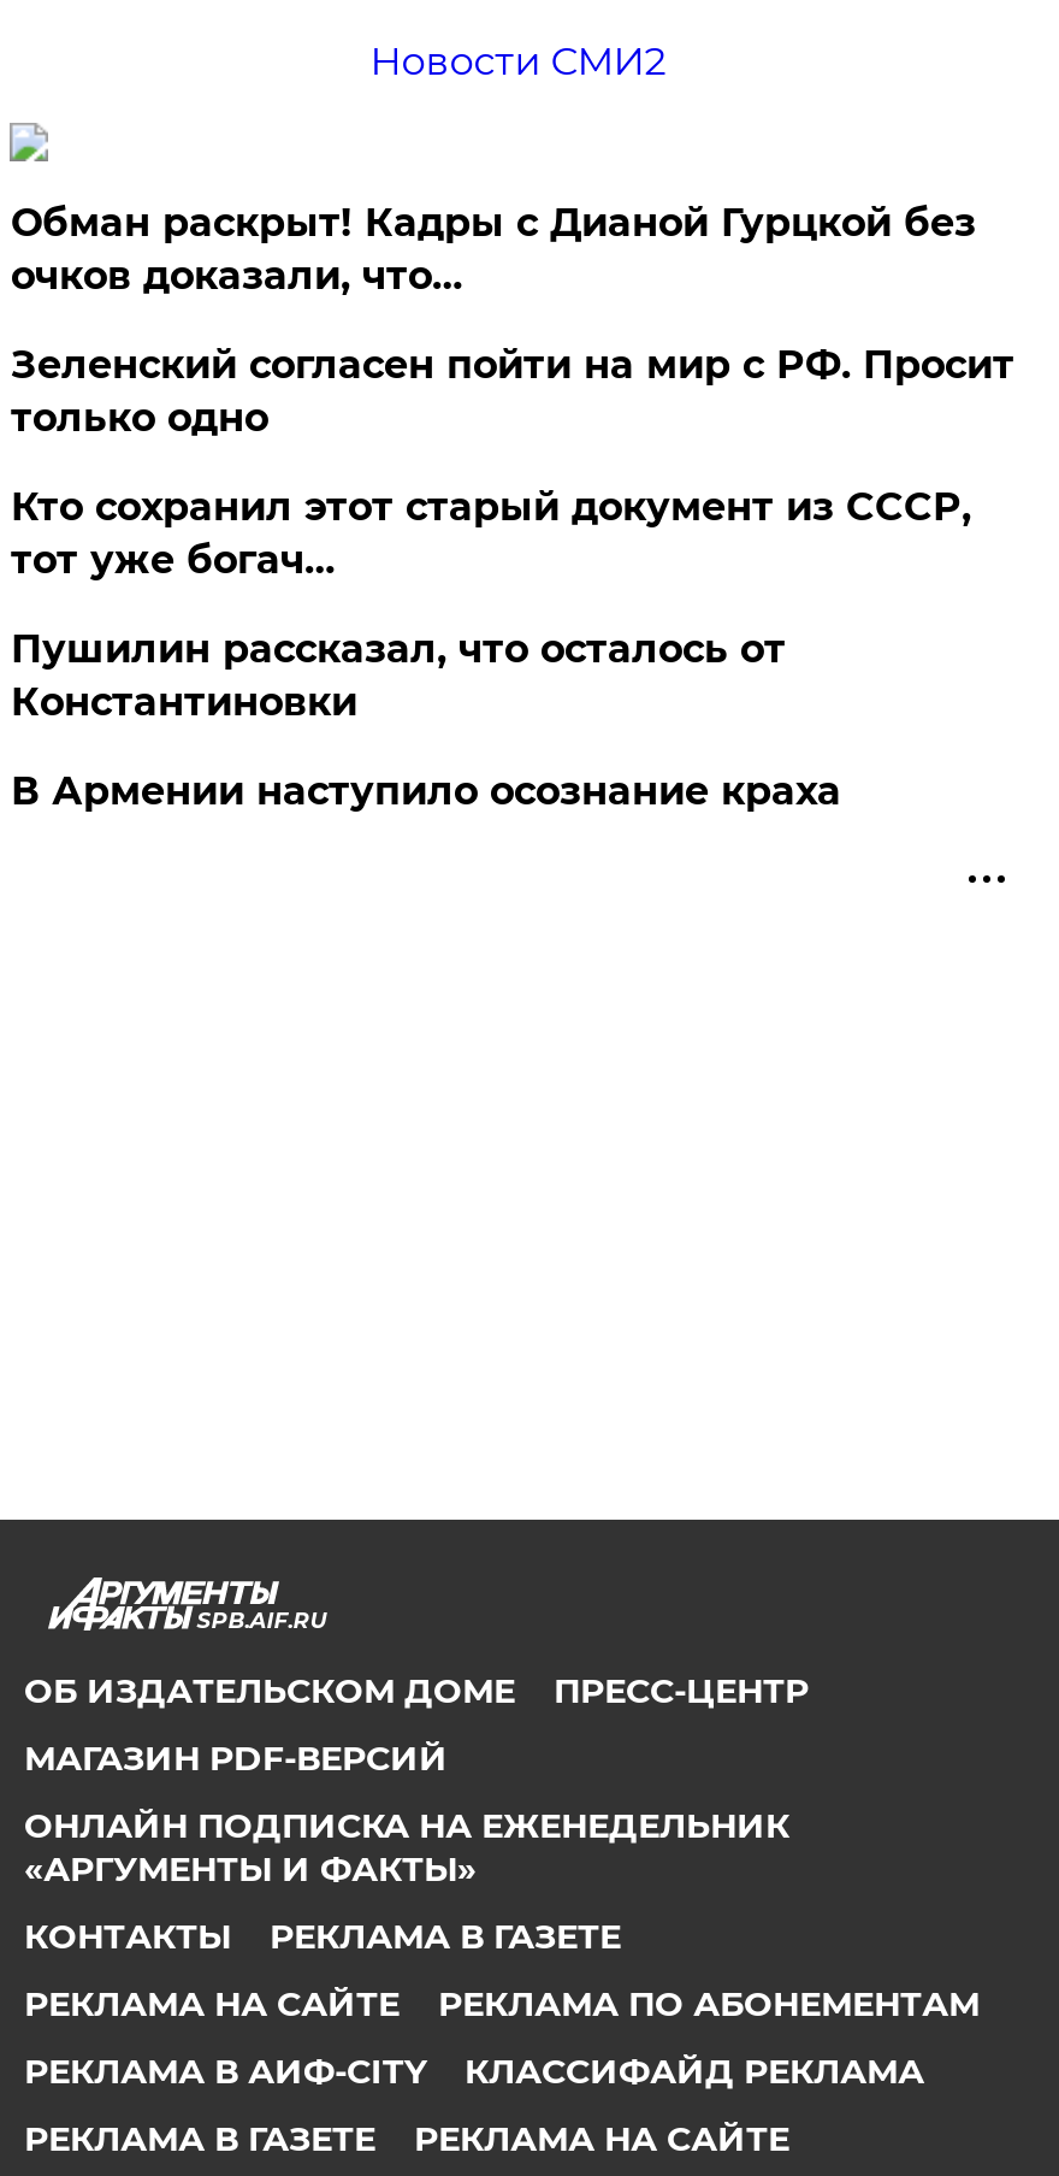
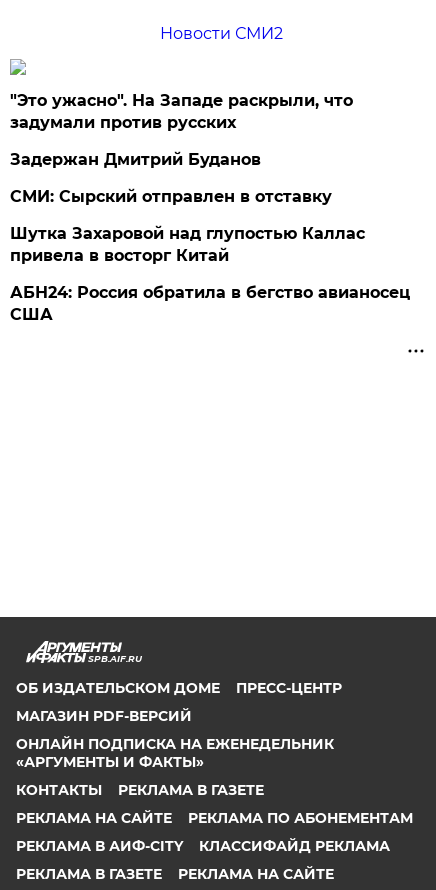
[11,200,976,299] Обман раскрыт! Кадры с Дианой Гурцкой без | очков доказали, что… -> [10,91,353,132] "Это ужасно". На Западе раскрыли, что | задумали против русских
[11,342,1014,441] Зеленский согласен пойти на мир с РФ. Просит | только одно -> [10,150,261,169] Задержан Дмитрий Буданов
[11,484,971,583] Кто сохранил этот старый документ из СССР, | тот уже богач… -> [10,187,332,206] СМИ: Сырский отправлен в отставку
[11,626,786,725] Пушилин рассказал, что осталось от | Константиновки -> [10,224,365,265] Шутка Захаровой над глупостью Каллас | привела в восторг Китай
[11,768,841,814] В Армении наступило осознание краха -> [10,283,410,324] АБН24: Россия обратила в бегство авианосец | США

